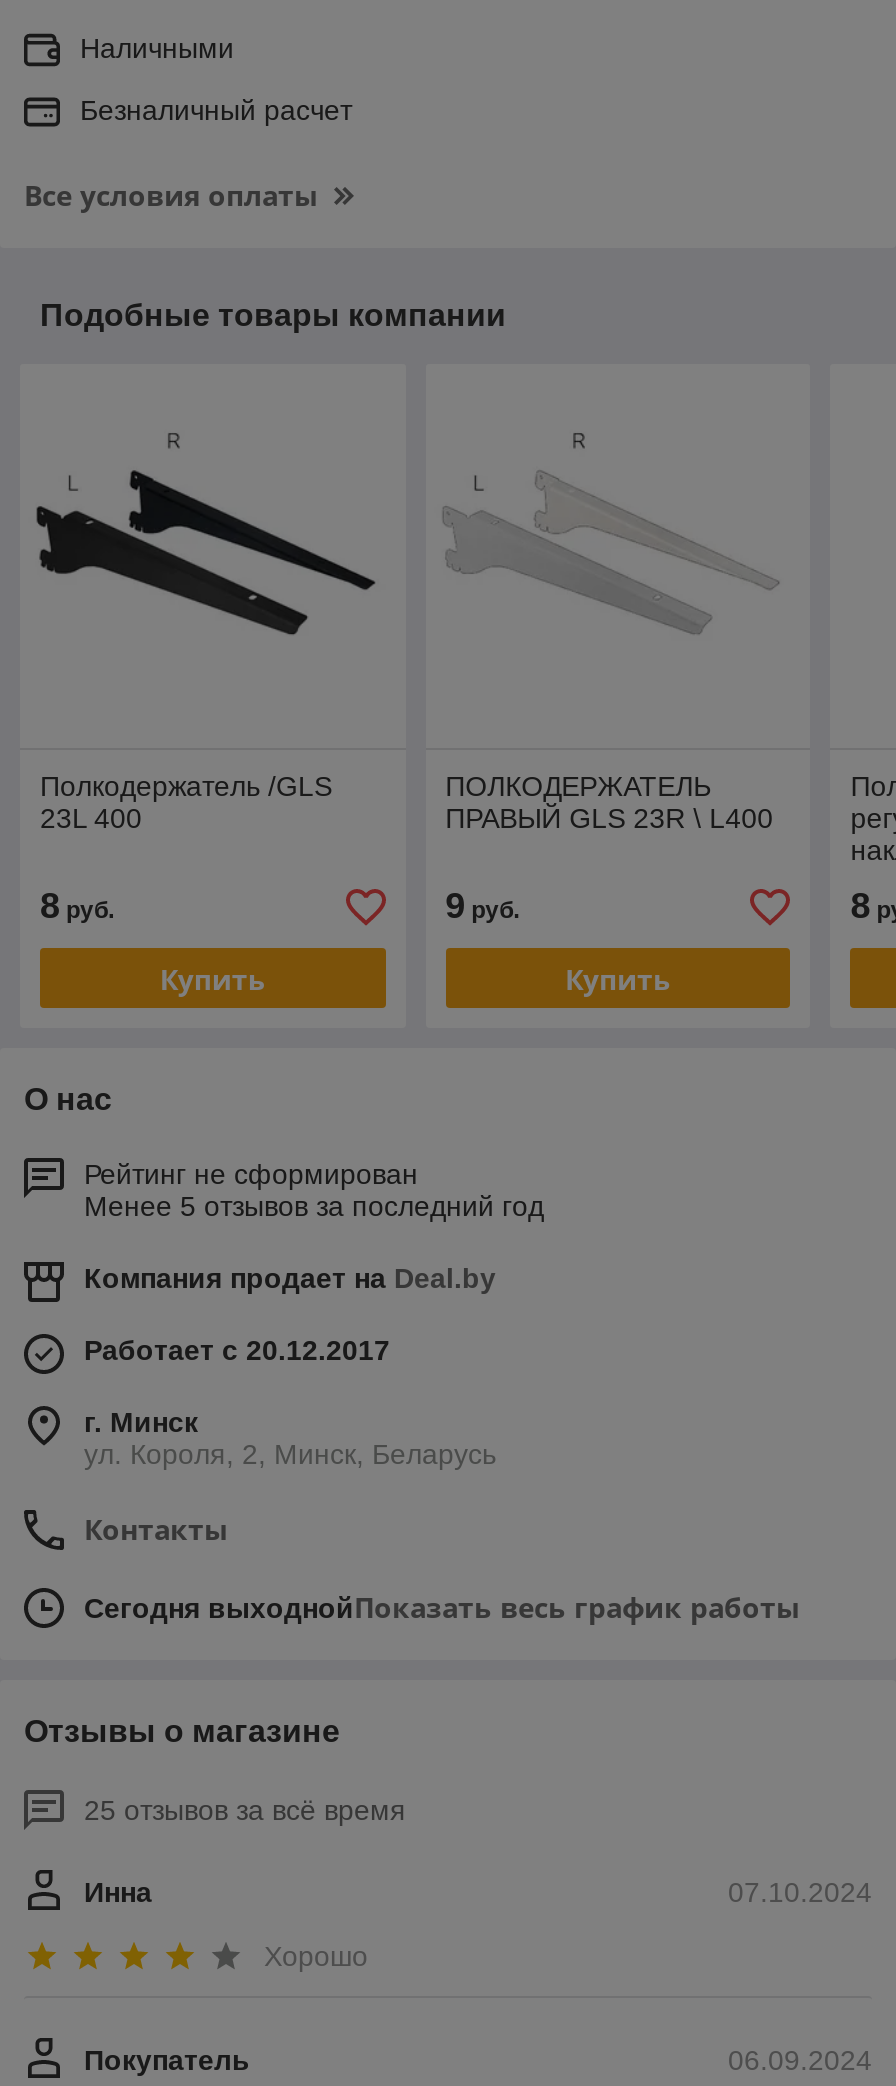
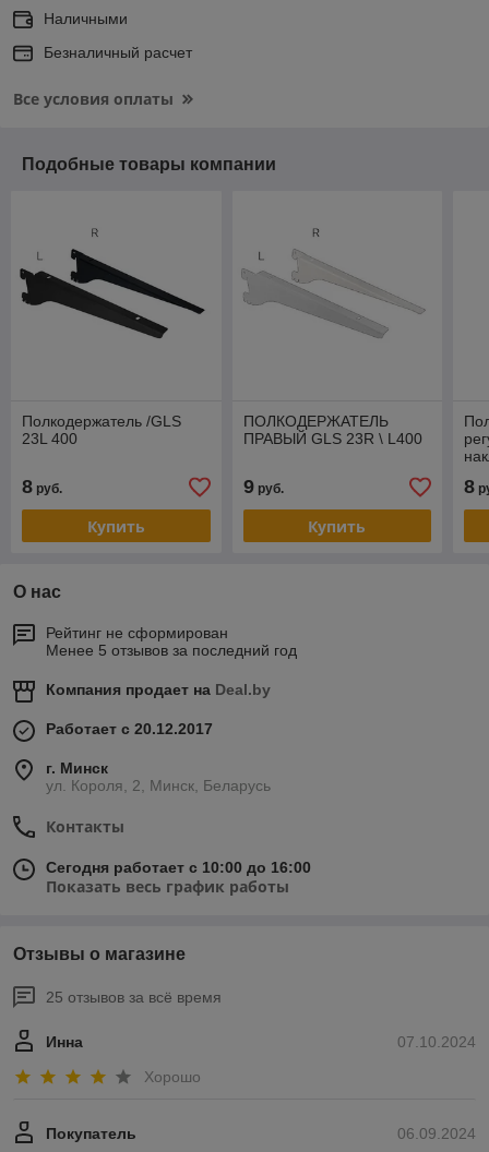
[84,1589,800,1627] Сегодня выходнойПоказать весь график работы -> [46,859,311,897] Сегодня работает с 10:00 до 16:00 | Показать весь график работы

